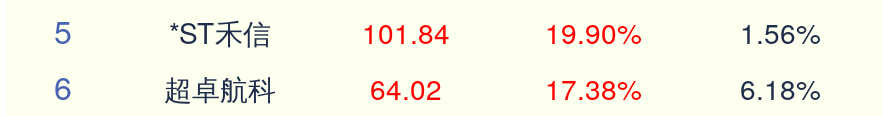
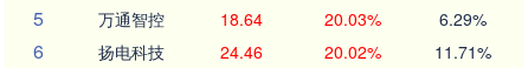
[169,12,820,52] *ST禾信 | 101.84 | 19.90% | 1.56% -> [98,7,487,30] 万通智控 | 18.64 | 20.03% | 6.29%
[164,68,820,108] 超卓航科 | 64.02 | 17.38% | 6.18% -> [98,40,491,63] 扬电科技 | 24.46 | 20.02% | 11.71%

